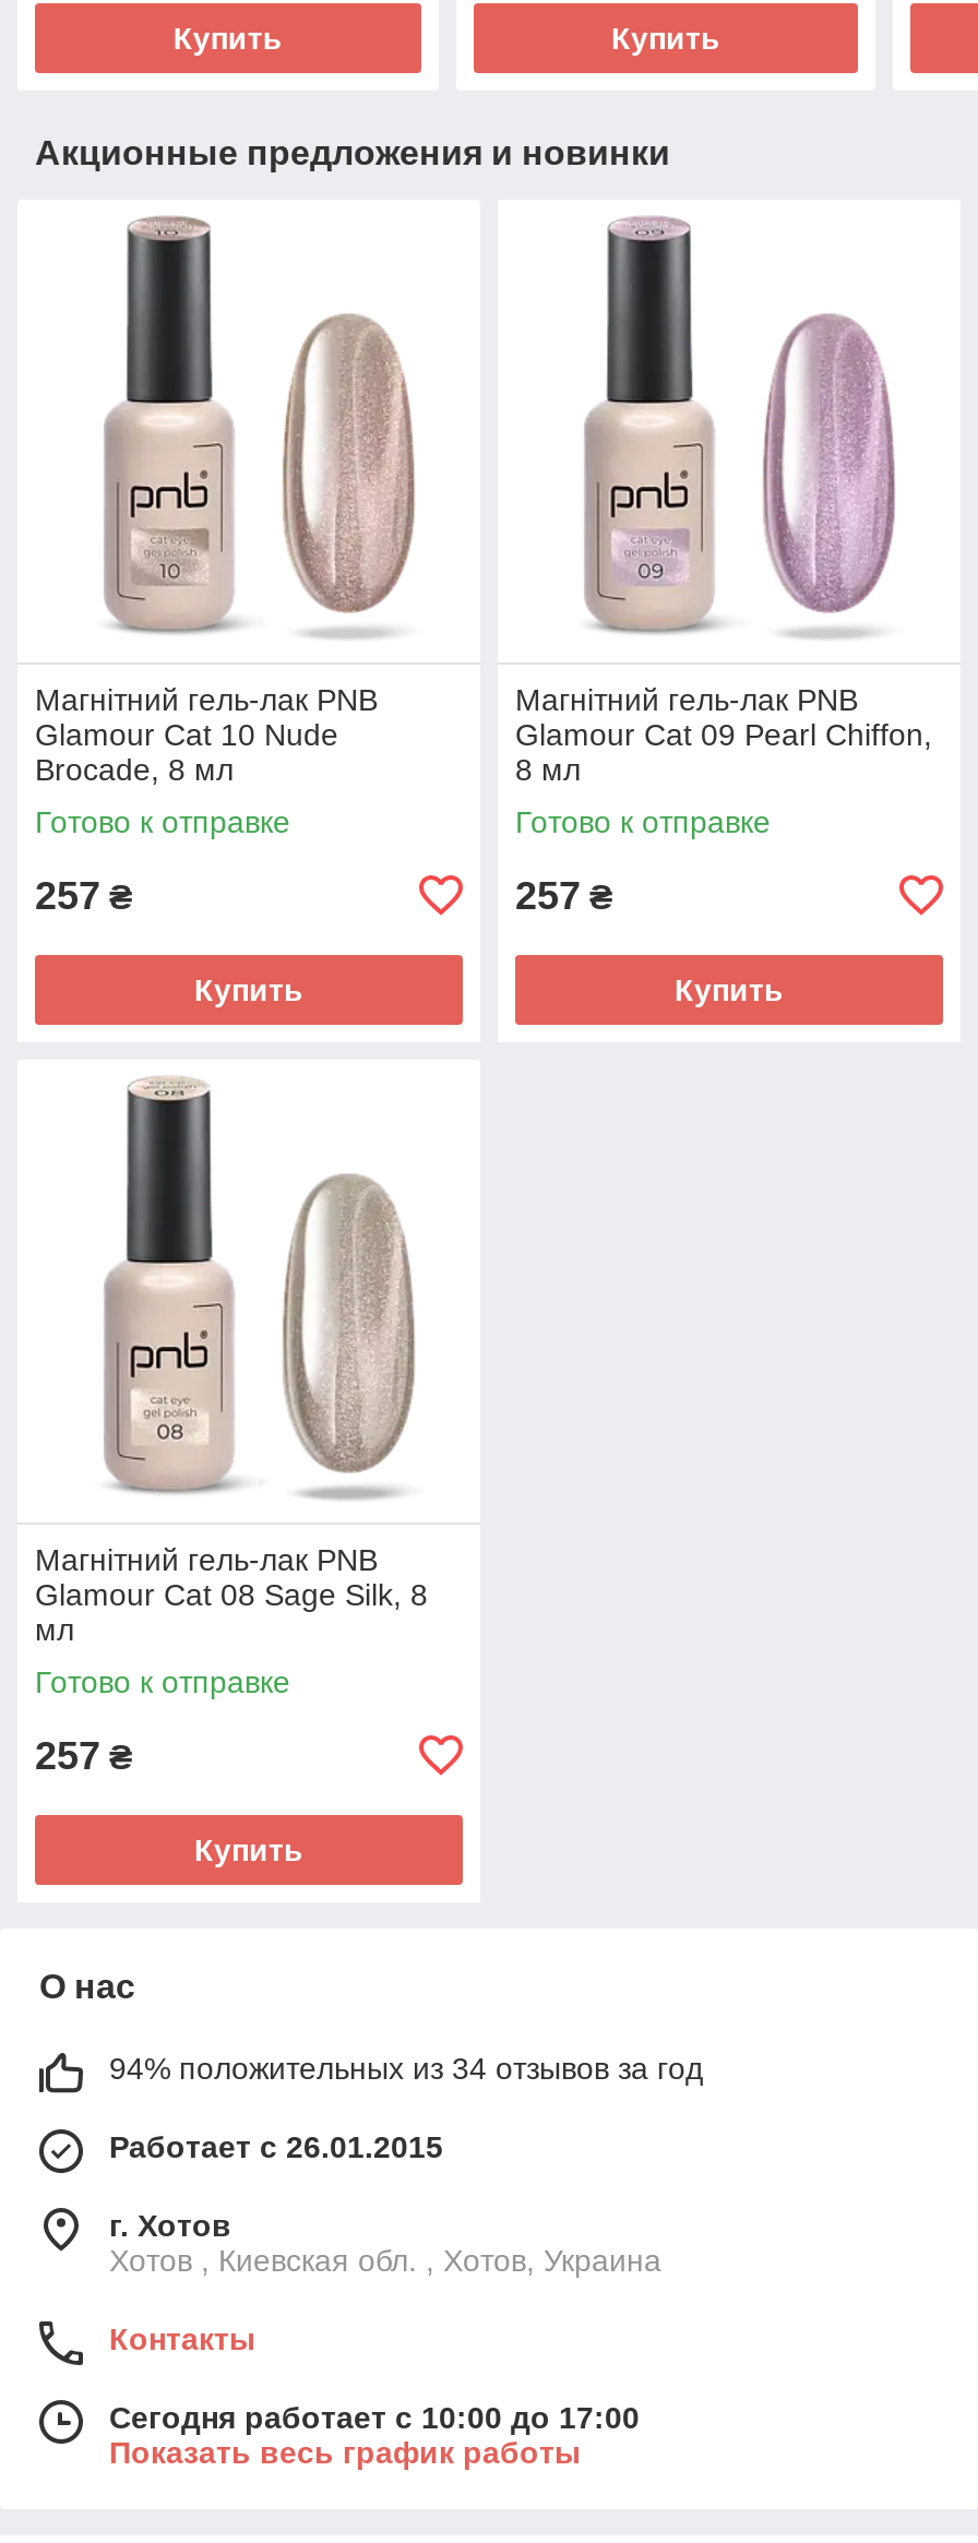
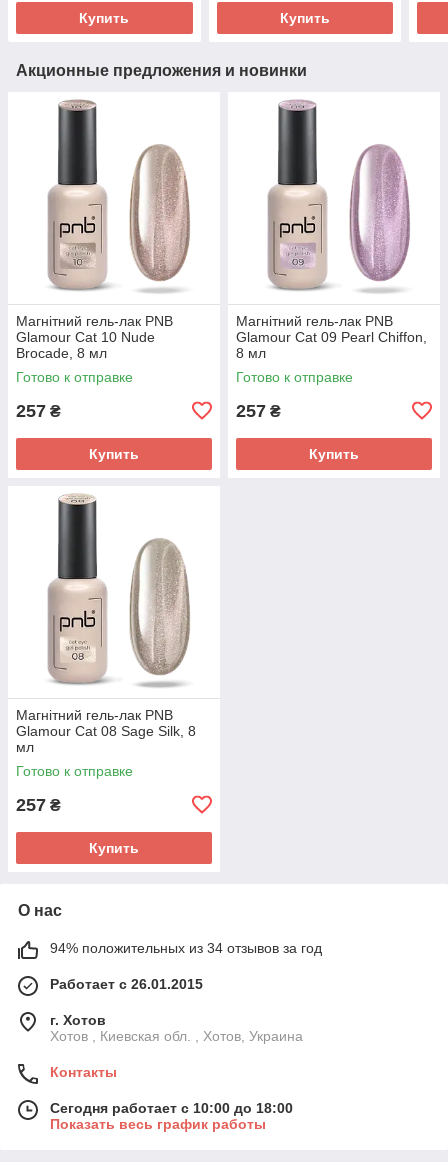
[109,2399,640,2434] Сегодня работает с 10:00 до 17:00 -> [50,1100,293,1116] Сегодня работает с 10:00 до 18:00

